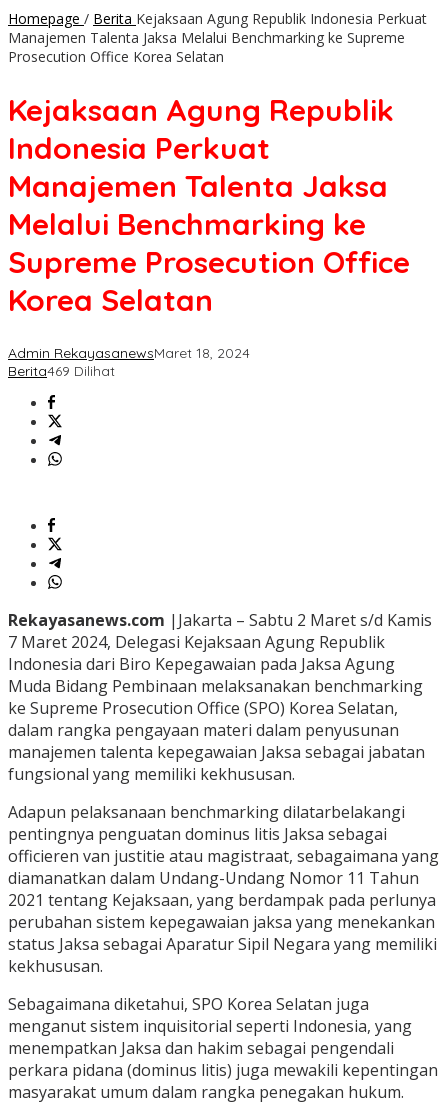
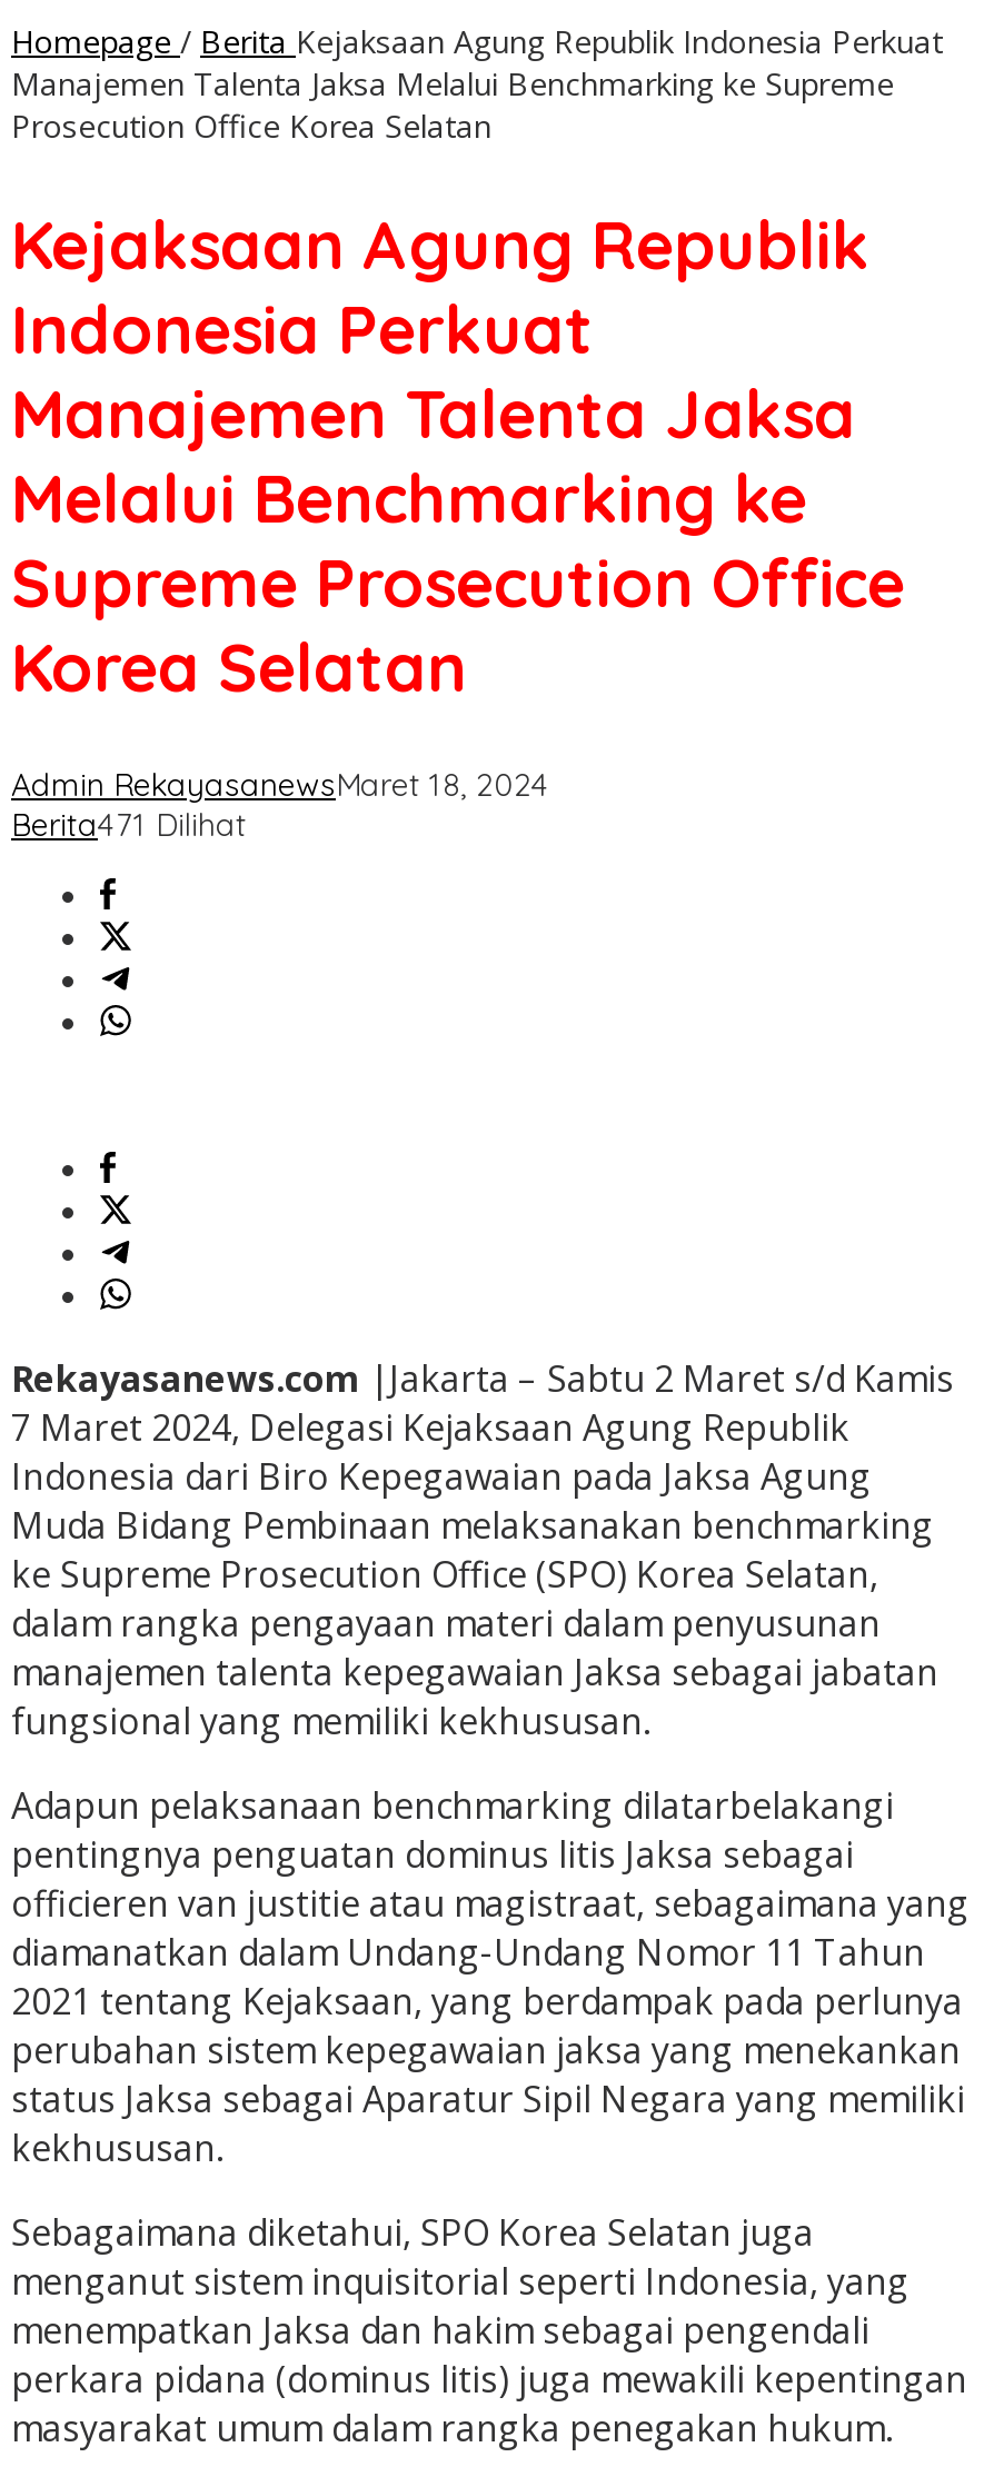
[8,362,115,380] Berita469 Dilihat -> [11,805,247,845] Berita471 Dilihat

